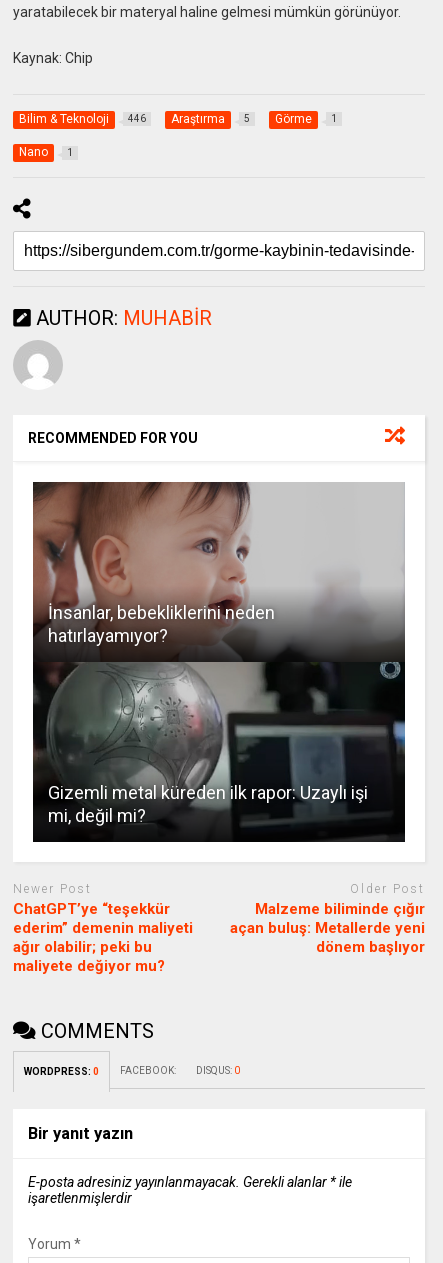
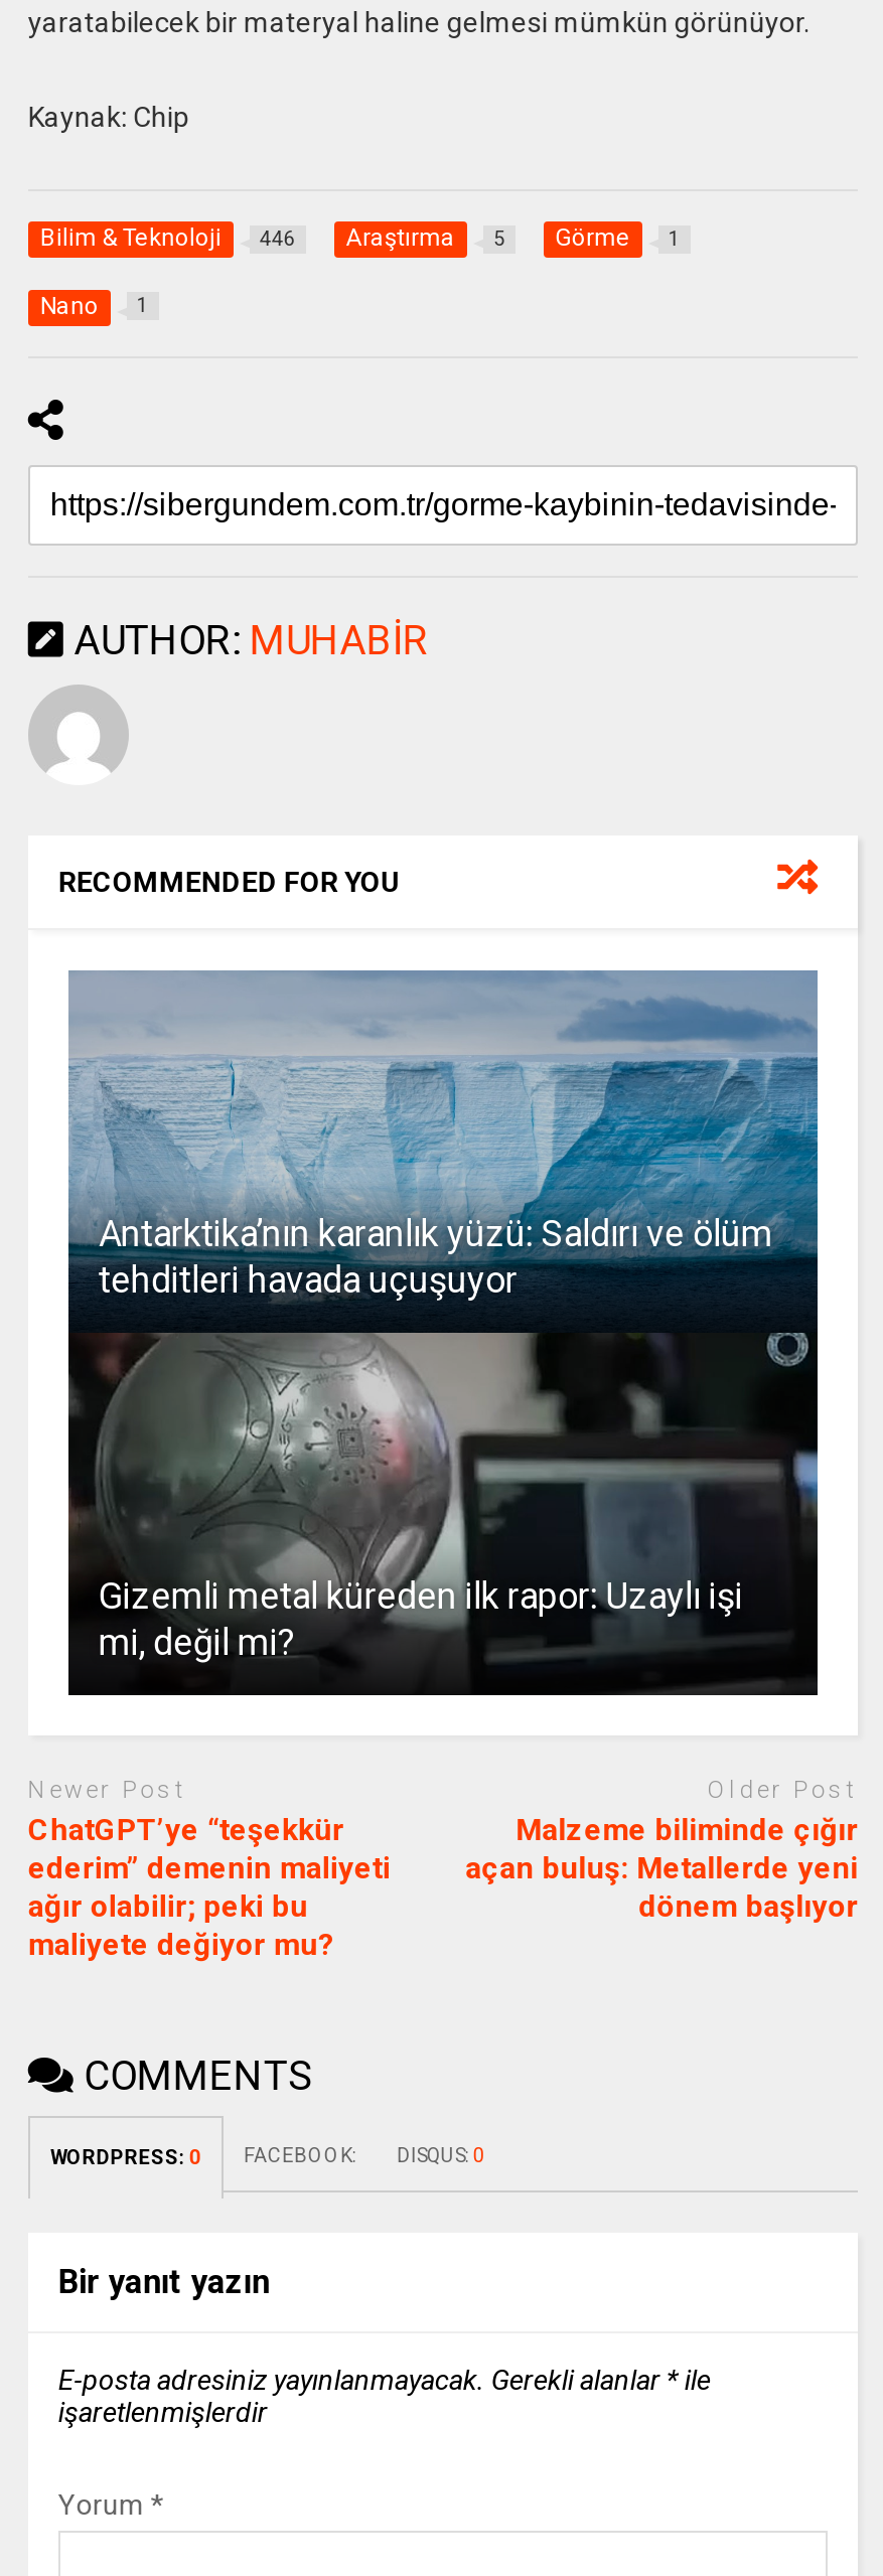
[32,481,406,659] [image] | İnsanlar, bebekliklerini neden | hatırlayamıyor? -> [66,968,820,1329] [image] | Antarktika’nın karanlık yüzü: Saldırı ve ölüm | tehditleri havada uçuşuyor

